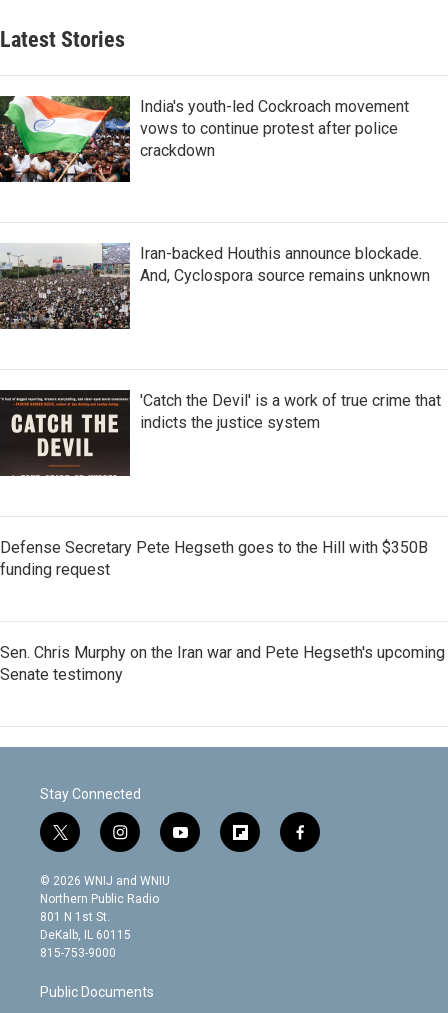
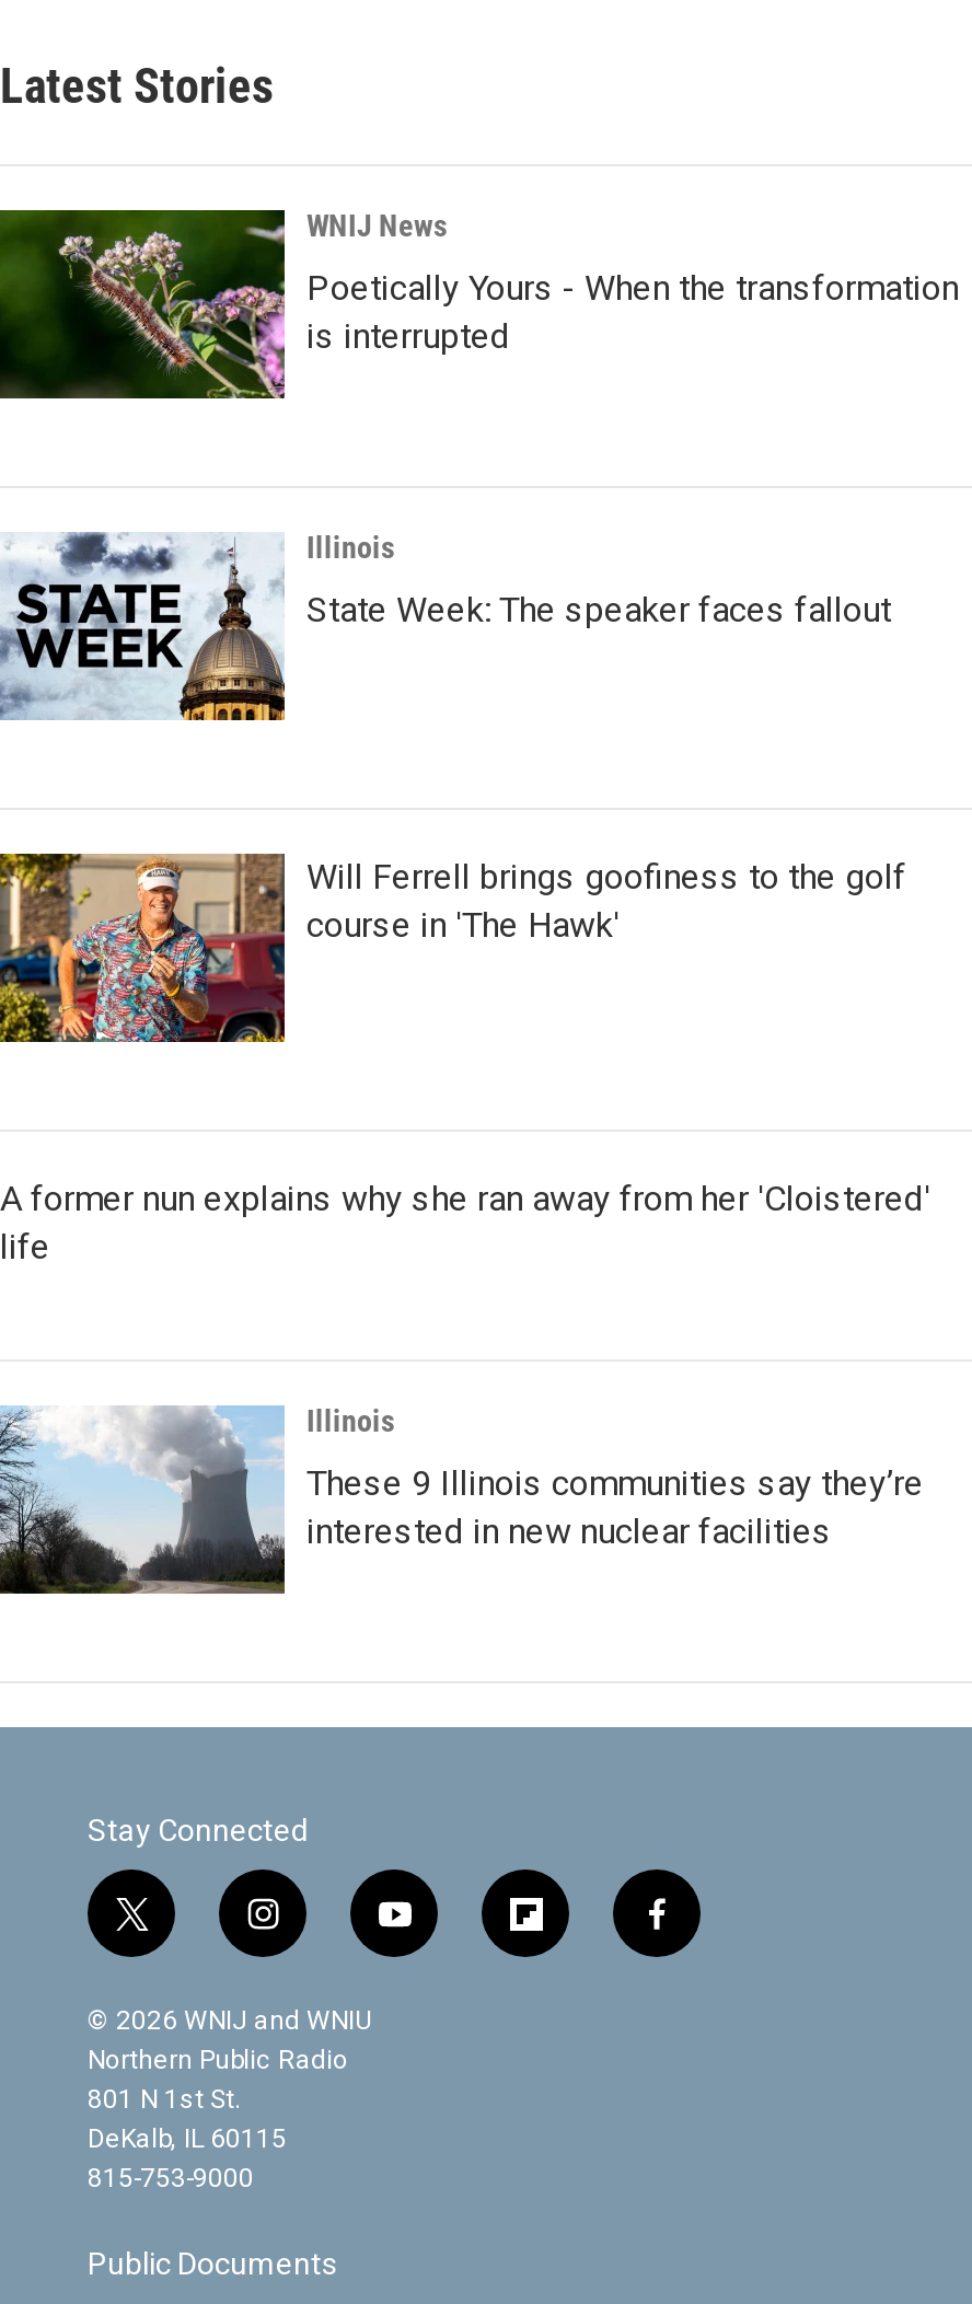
[3,95,409,183] [image] | India's youth-led Cockroach movement | vows to continue protest after police | crackdown -> [7,208,959,398] [image] | WNIJ News | Poetically Yours - When the transformation | is interrupted
[3,243,430,330] [image] | Iran-backed Houthis announce blockade. | And, Cyclospora source remains unknown -> [7,530,891,722] [image] | Illinois | State Week: The speaker faces fallout
[3,389,441,476] [image] | 'Catch the Devil' is a work of true crime that | indicts the justice system -> [7,852,906,1044] [image] | Will Ferrell brings goofiness to the golf | course in 'The Hawk'
[0,538,428,579] Defense Secretary Pete Hegseth goes to the Hill with $350B | funding request -> [0,1178,930,1268] A former nun explains why she ran away from her 'Cloistered' | life
[0,643,445,684] Sen. Chris Murphy on the Iran war and Pete Hegseth's upcoming | Senate testimony -> [306,1404,924,1553] Illinois | These 9 Illinois communities say they’re | interested in new nuclear facilities

